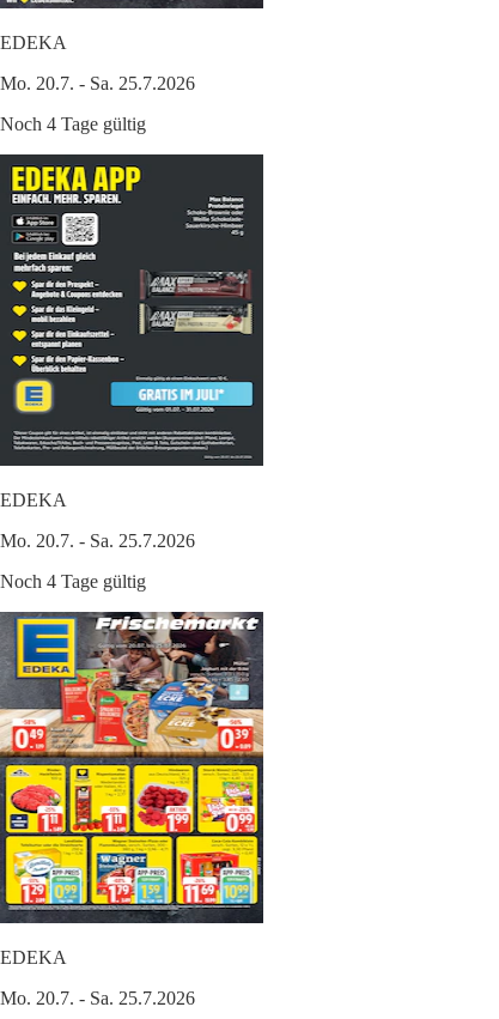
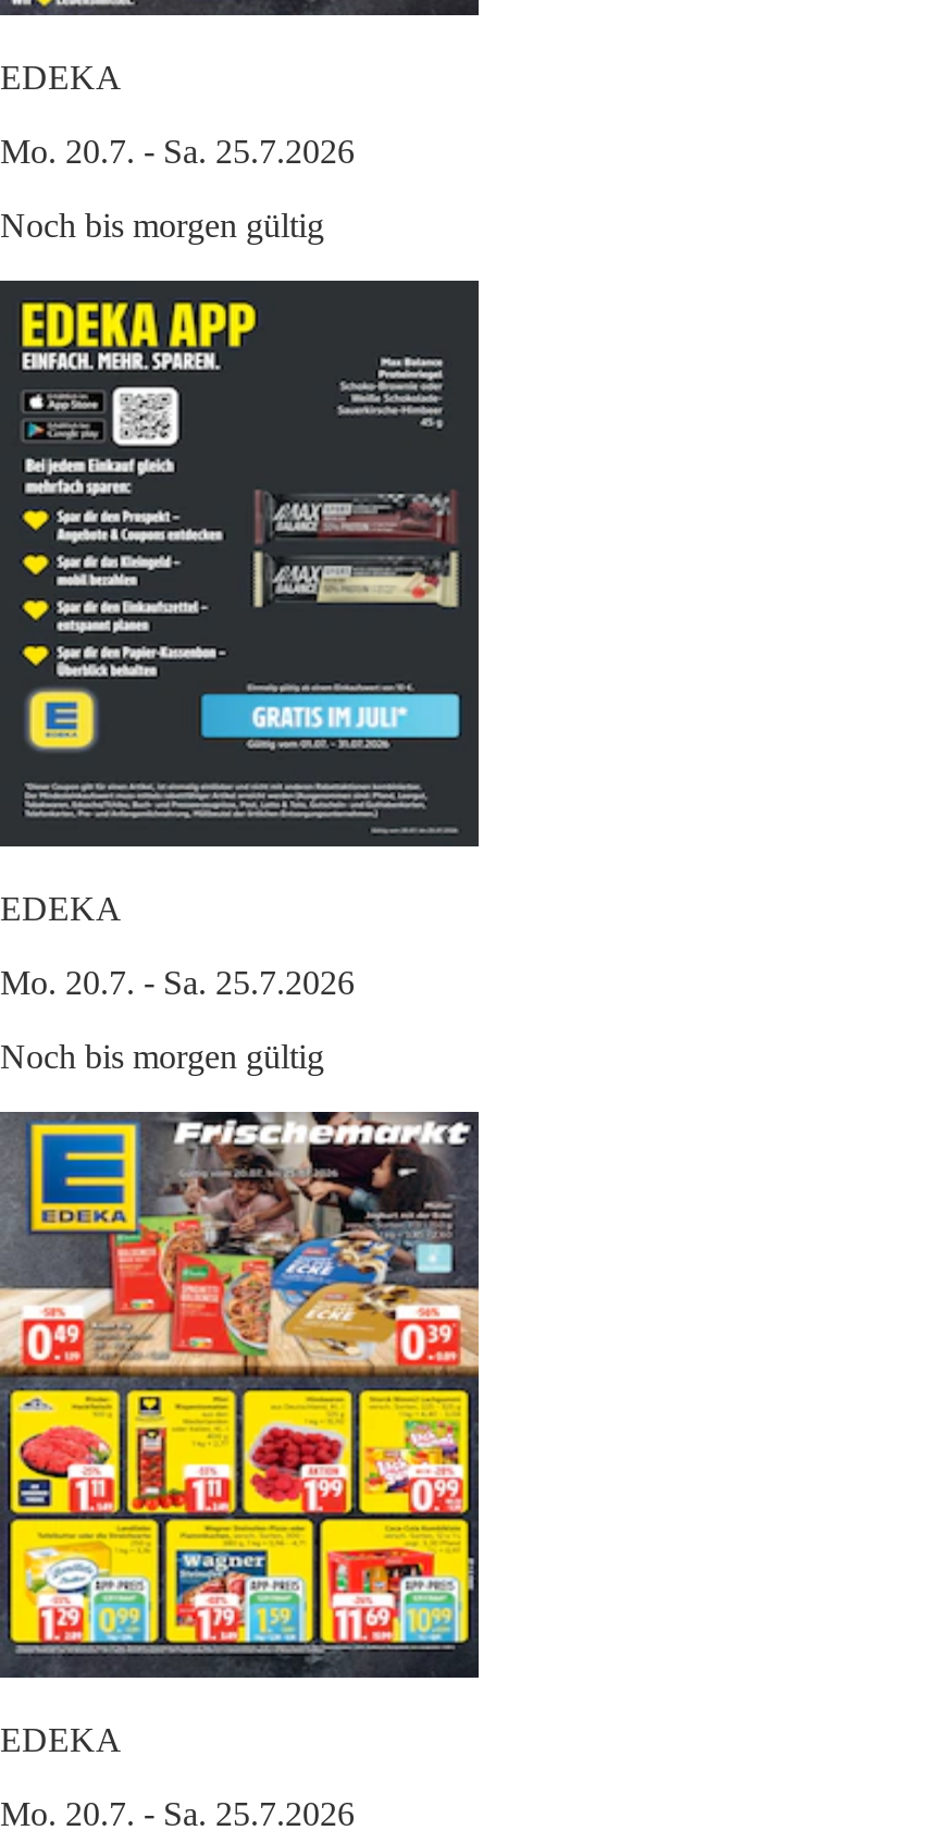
[0,114,146,134] Noch 4 Tage gültig -> [0,207,324,244] Noch bis morgen gültig
[0,572,146,592] Noch 4 Tage gültig -> [0,1039,324,1076] Noch bis morgen gültig

